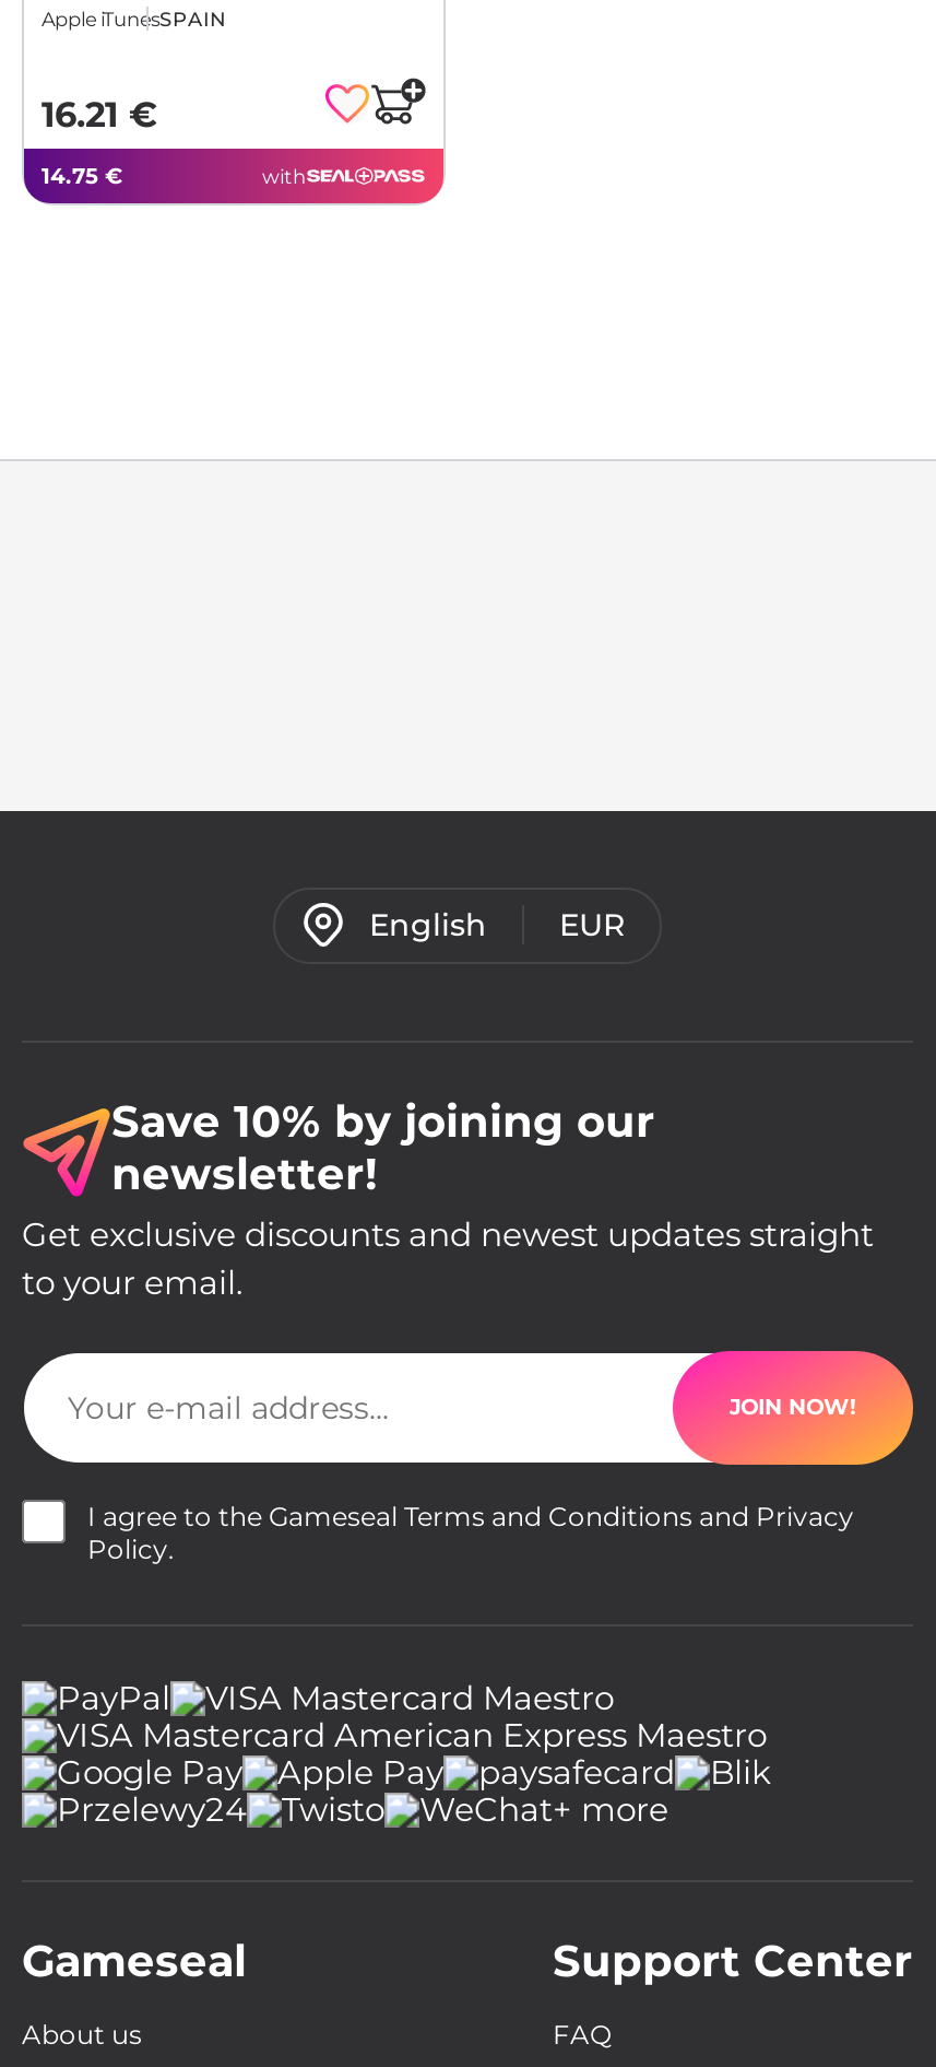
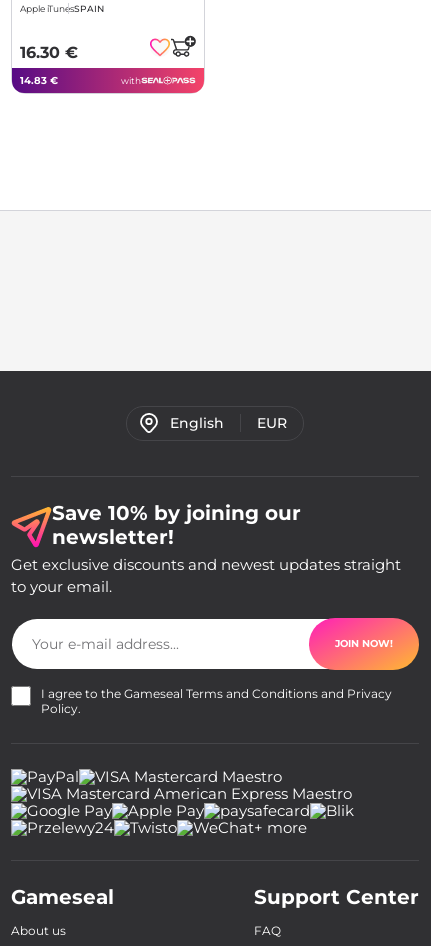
[42,94,157,135] 16.21 € -> [20,43,78,62] 16.30 €
[42,162,122,190] 14.75 € -> [20,74,58,87] 14.83 €

